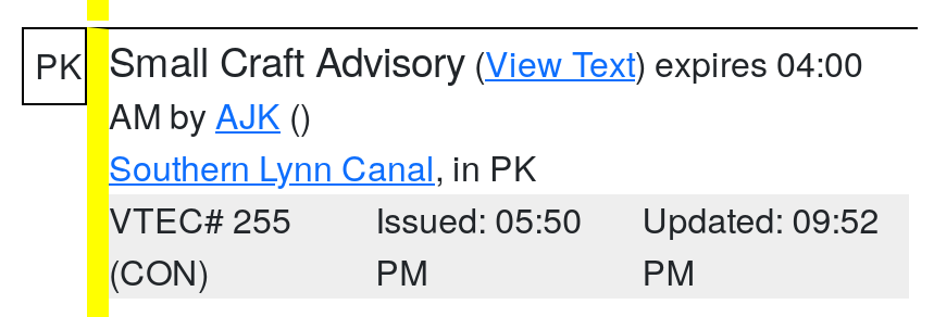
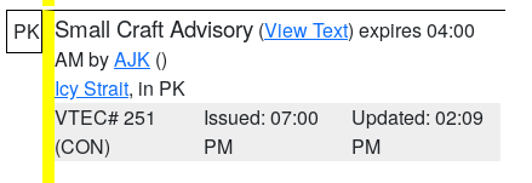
[109,142,537,244] Southern Lynn Canal, in PK | VTEC# 255 -> [55,74,185,131] Icy Strait, in PK | VTEC# 251
[375,194,582,244] Issued: 05:50 -> [203,103,318,131] Issued: 07:00
[642,194,879,244] Updated: 09:52 -> [352,103,484,131] Updated: 02:09

